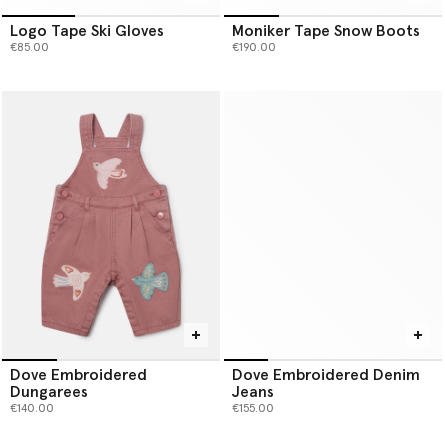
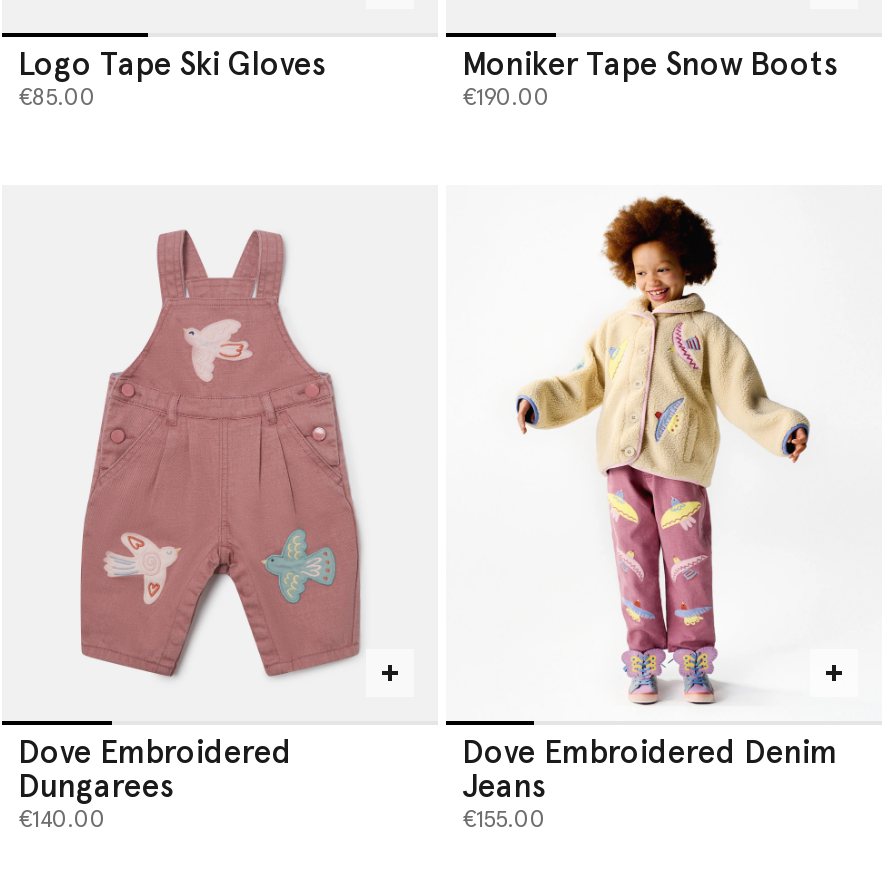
none -> [514,195,812,707] [image]

